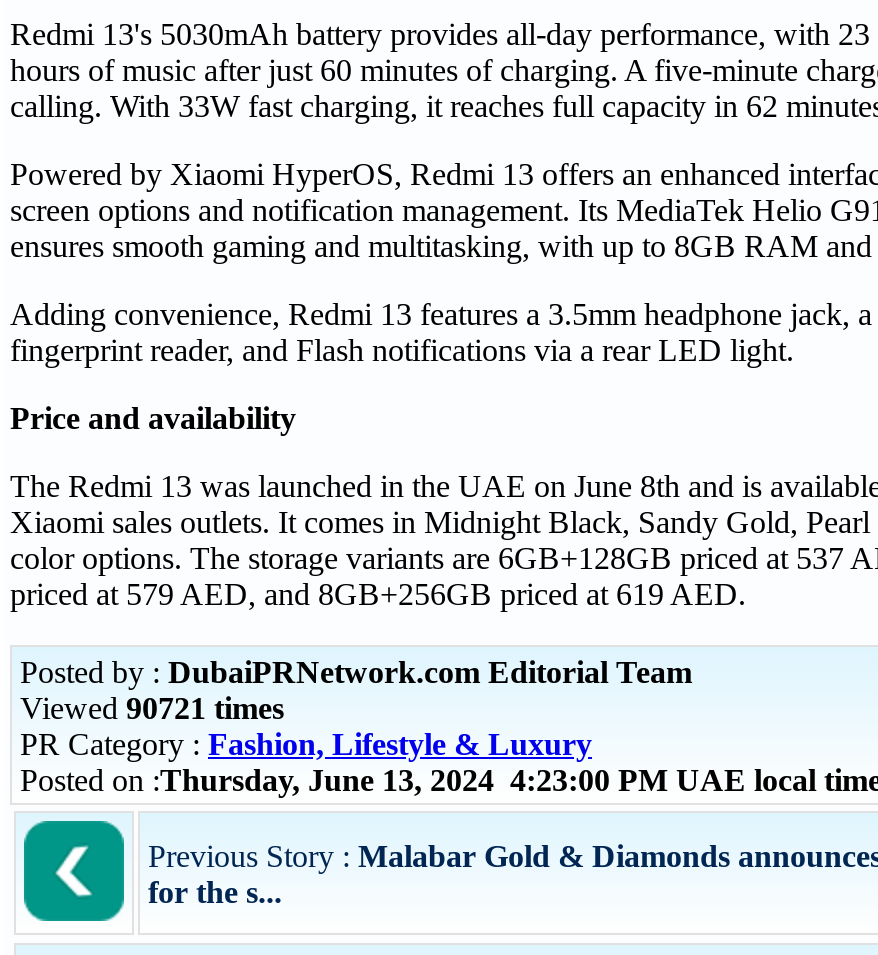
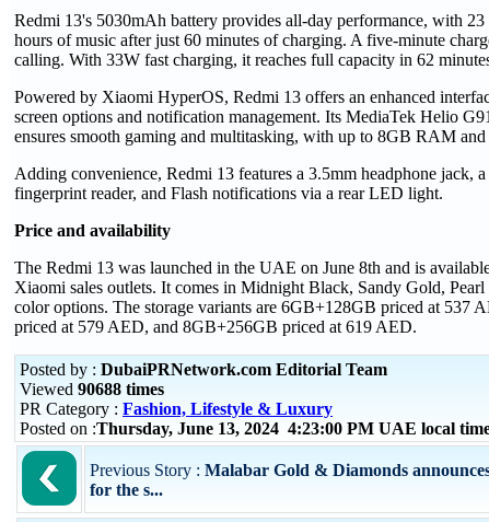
[20,691,284,725] Viewed 90721 times -> [20,380,164,398] Viewed 90688 times

